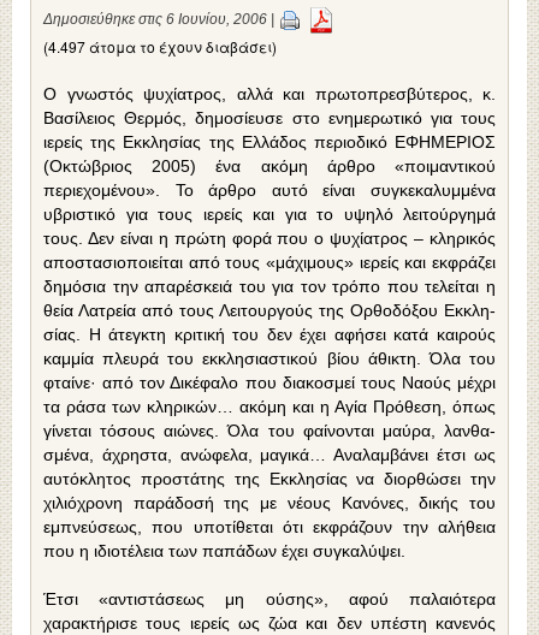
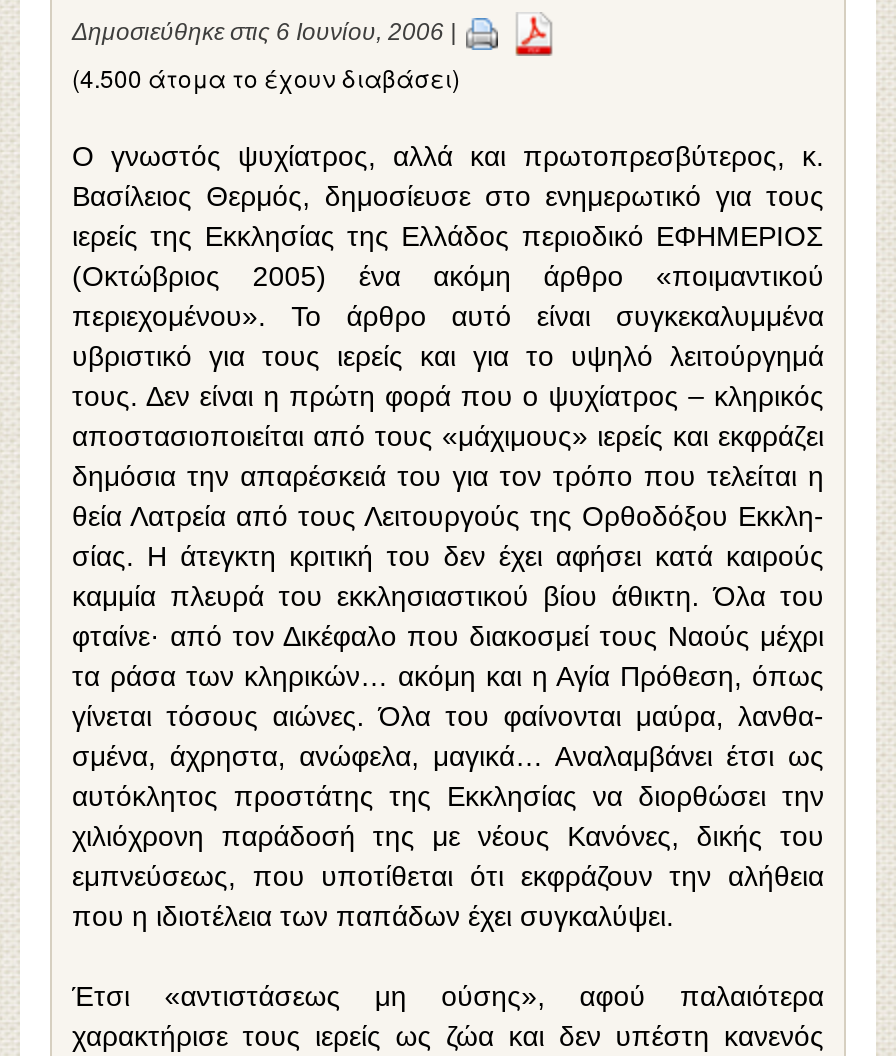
[43,36,277,57] (4.497 άτομα το έχουν διαβάσει) -> [72,60,460,94] (4.500 άτομα το έχουν διαβάσει)

